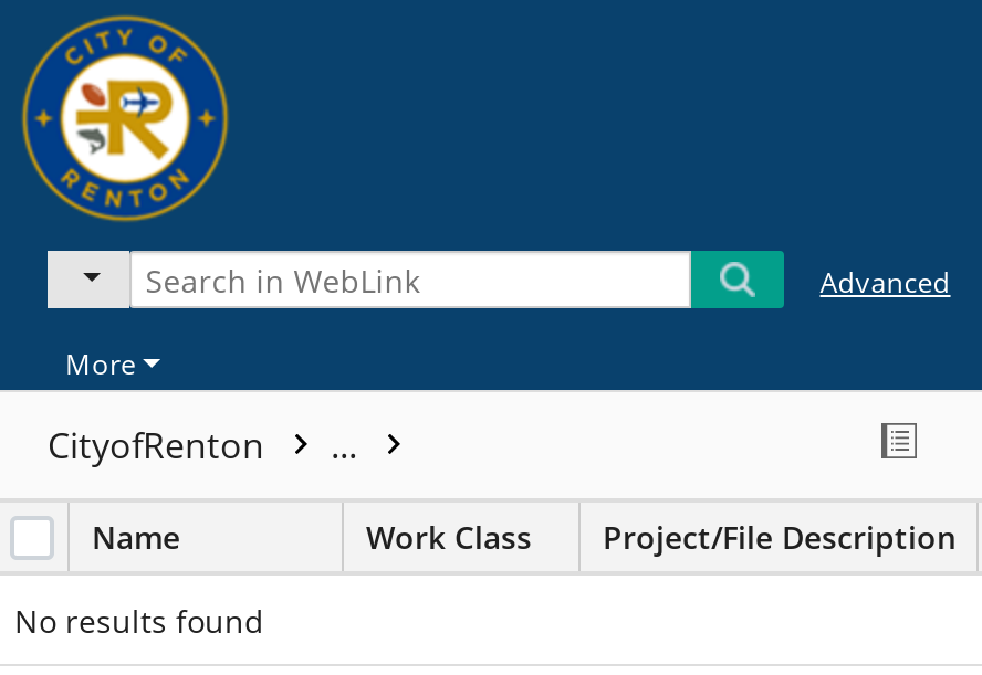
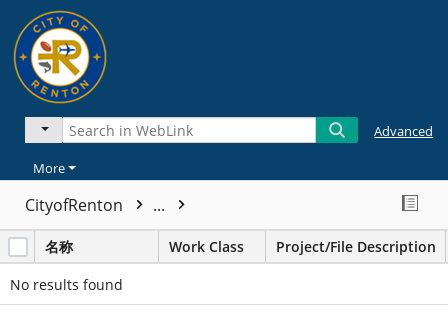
[92,516,180,558] Name -> [45,237,73,256] 名称

